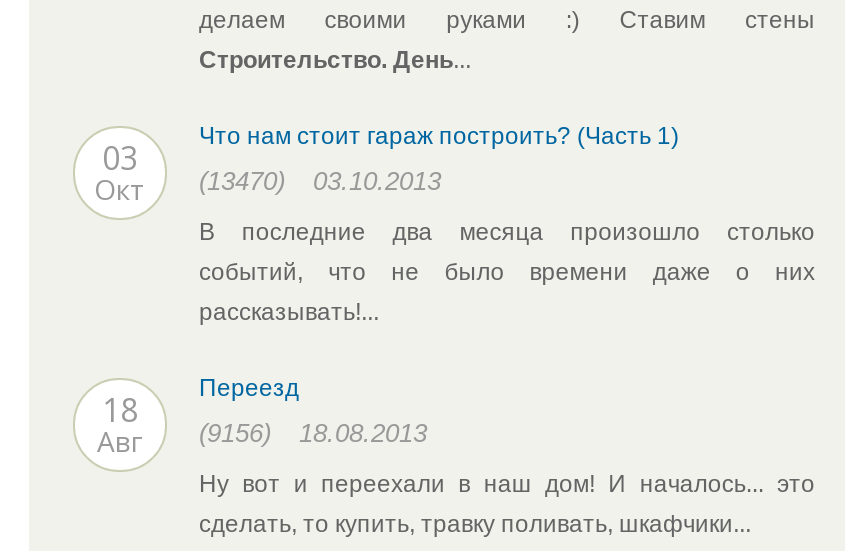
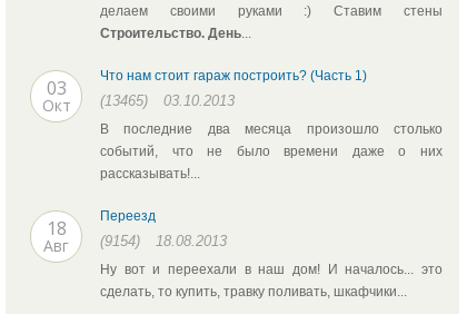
[94,166,441,208] Окт (13470) 03.10.2013 -> [42,93,235,116] Окт (13465) 03.10.2013
[97,418,427,460] Авг (9156) 18.08.2013 -> [43,233,227,256] Авг (9154) 18.08.2013

